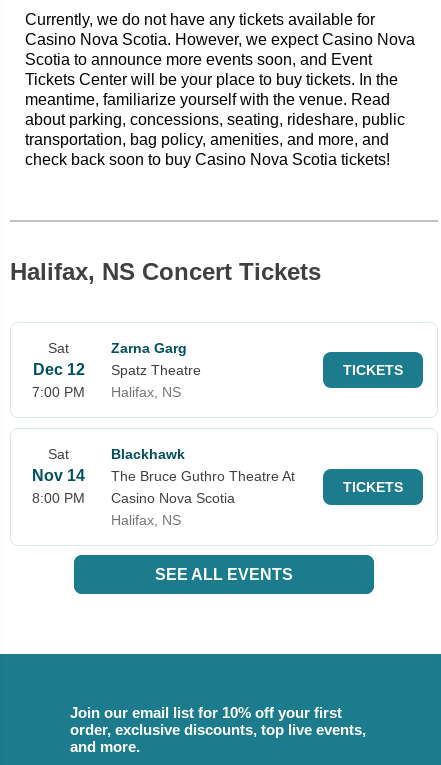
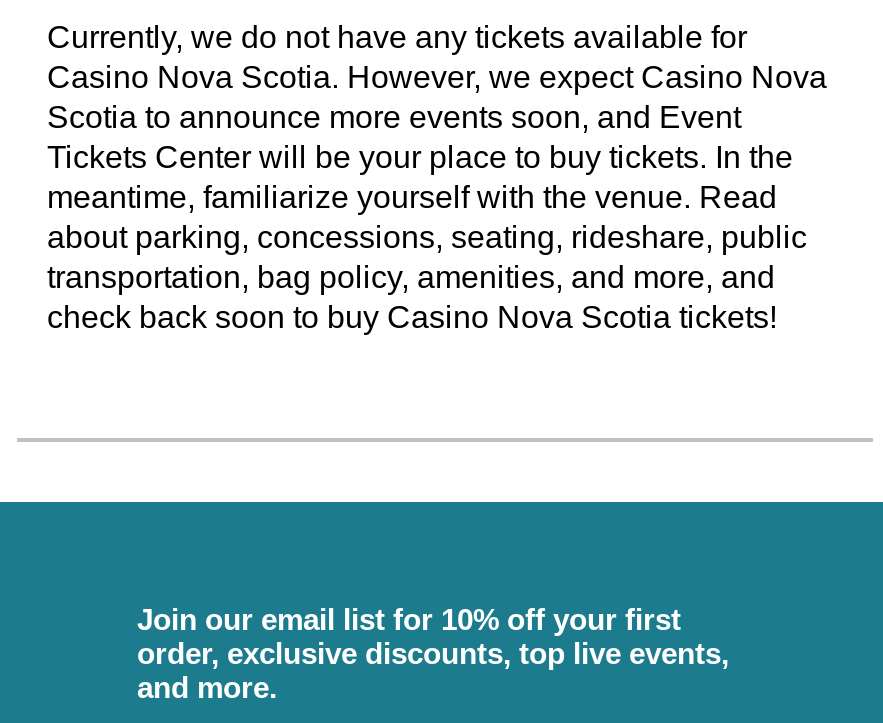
[10,258,321,400] Halifax, NS Concert Tickets | Sat | Dec 12 | 7:00 PM -> none
[111,340,201,400] Zarna Garg | Spatz Theatre | Halifax, NS -> none
[343,362,403,378] TICKETS -> none
[32,446,85,506] Sat | Nov 14 | 8:00 PM -> none
[111,446,295,528] Blackhawk | The Bruce Guthro Theatre At | Casino Nova Scotia | Halifax, NS -> none
[343,479,403,495] TICKETS -> none
[155,566,293,583] SEE ALL EVENTS -> none

